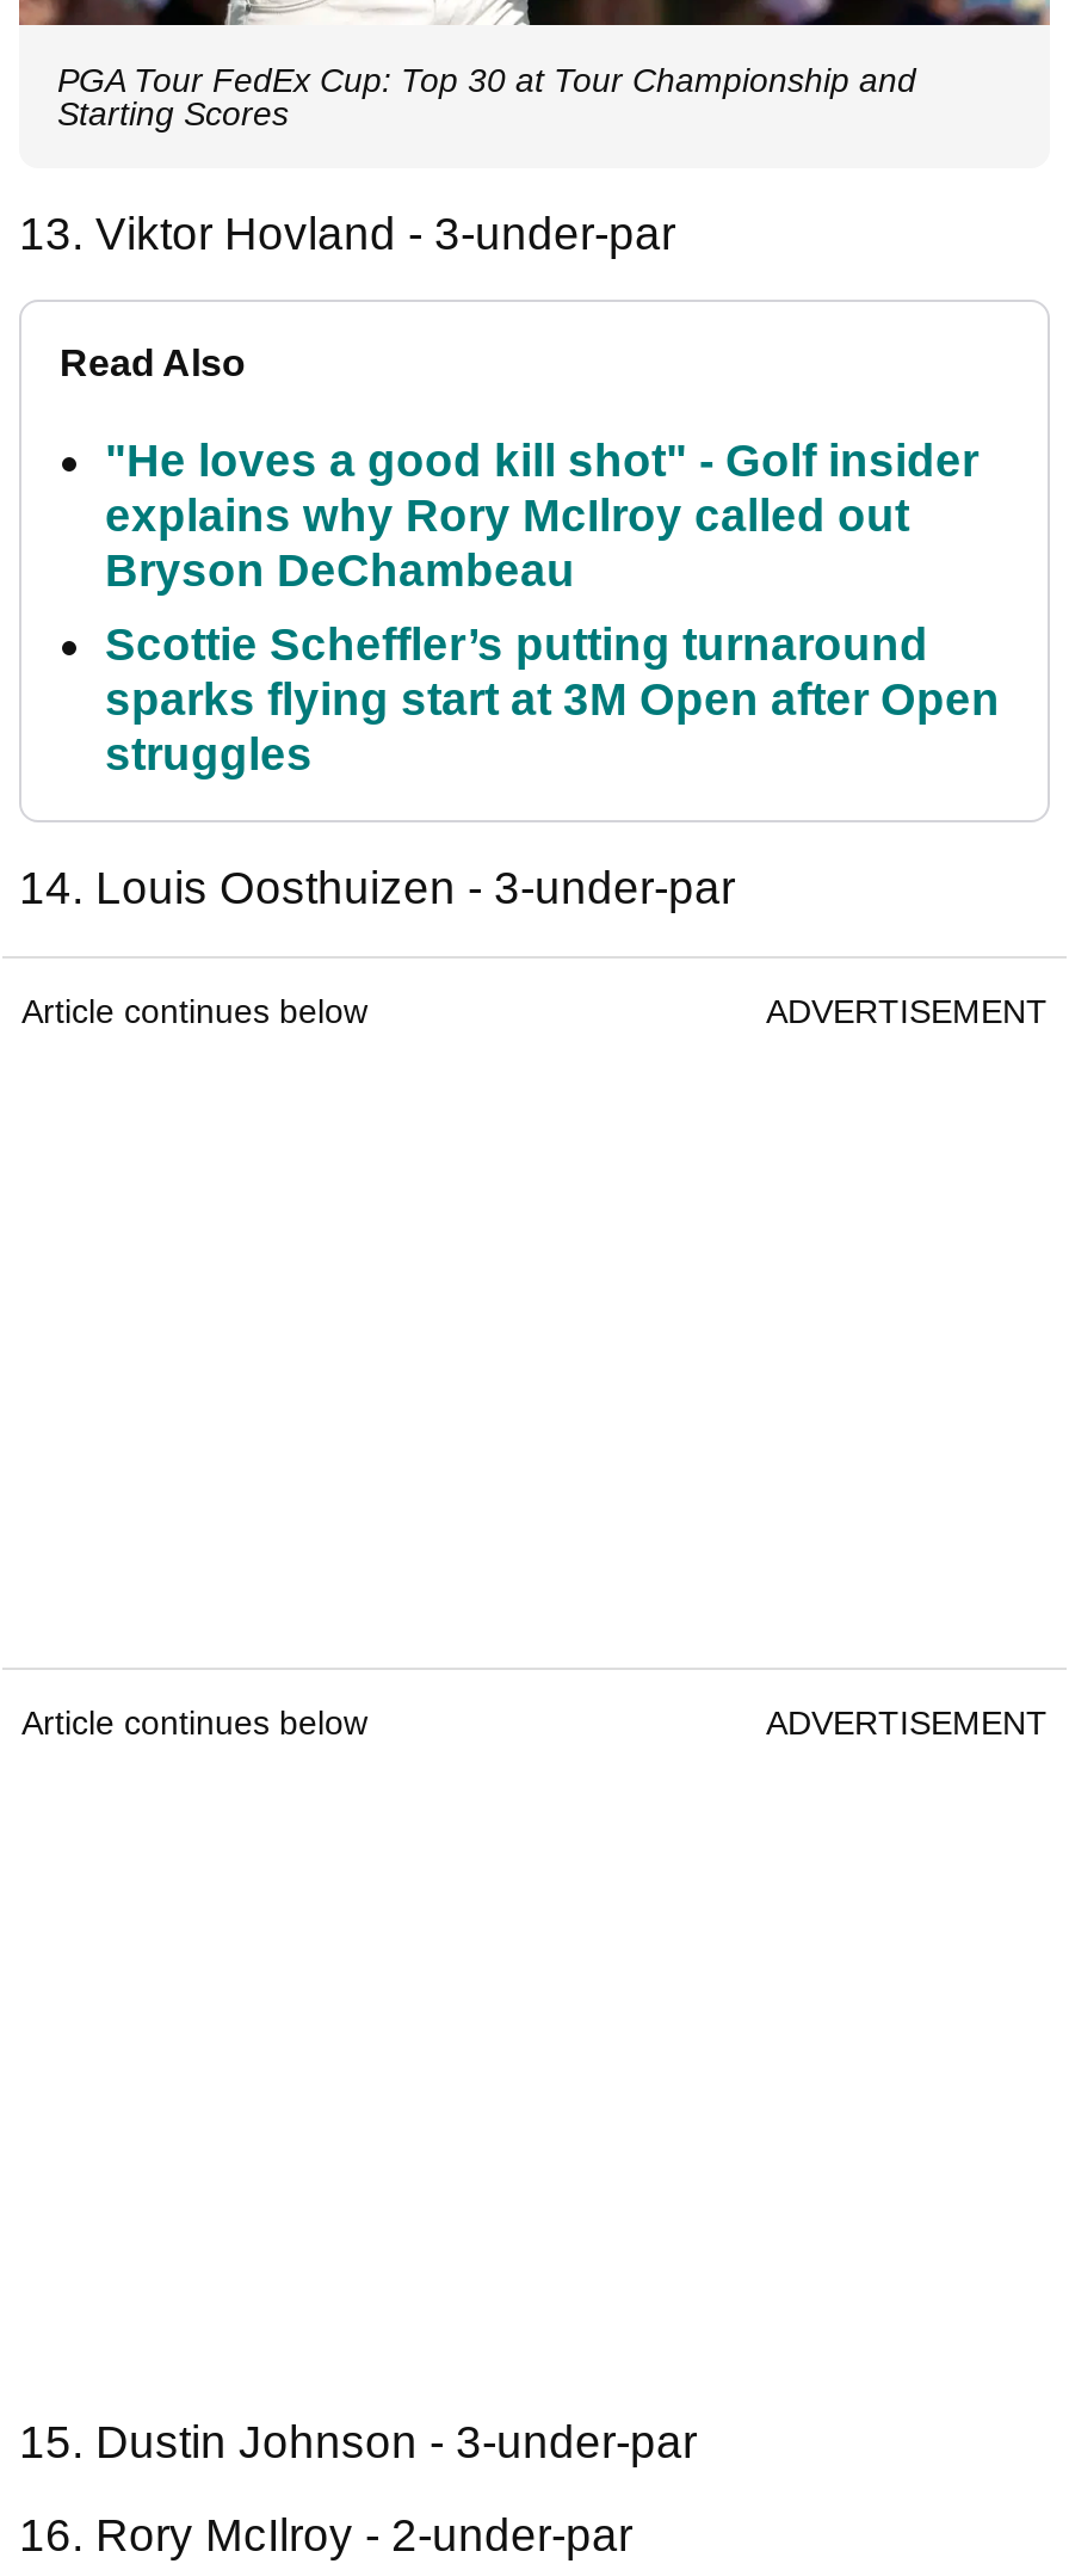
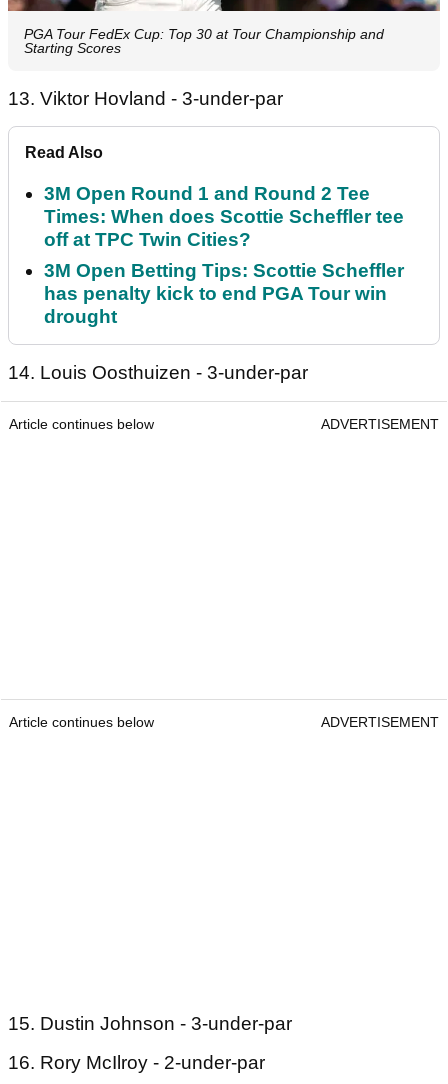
[105,437,978,597] "He loves a good kill shot" - Golf insider | explains why Rory McIlroy called out | Bryson DeChambeau -> [44,183,404,250] 3M Open Round 1 and Round 2 Tee | Times: When does Scottie Scheffler tee | off at TPC Twin Cities?
[105,621,1000,781] Scottie Scheffler’s putting turnaround | sparks flying start at 3M Open after Open | struggles -> [44,260,404,327] 3M Open Betting Tips: Scottie Scheffler | has penalty kick to end PGA Tour win | drought

